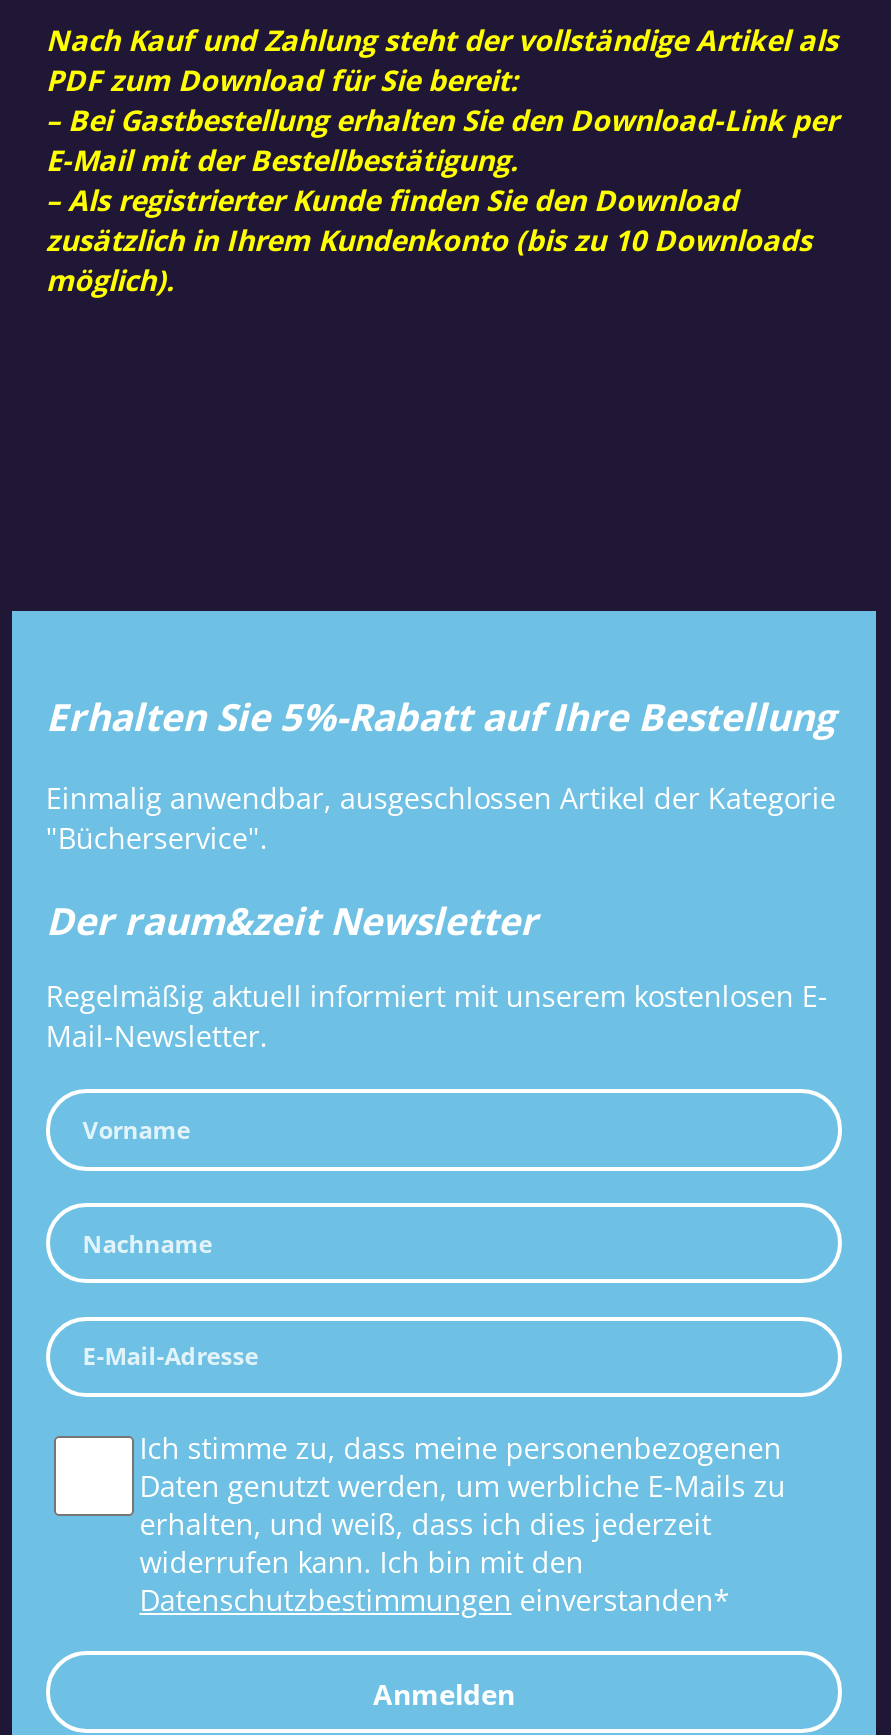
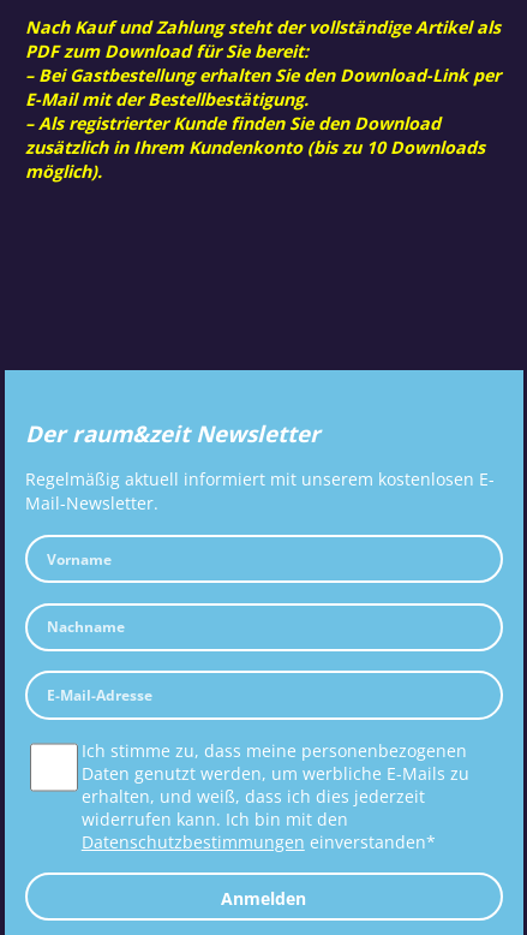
[46,691,836,858] Erhalten Sie 5%-Rabatt auf Ihre Bestellung | Einmalig anwendbar, ausgeschlossen Artikel der Kategorie | "Bücherservice". -> none

